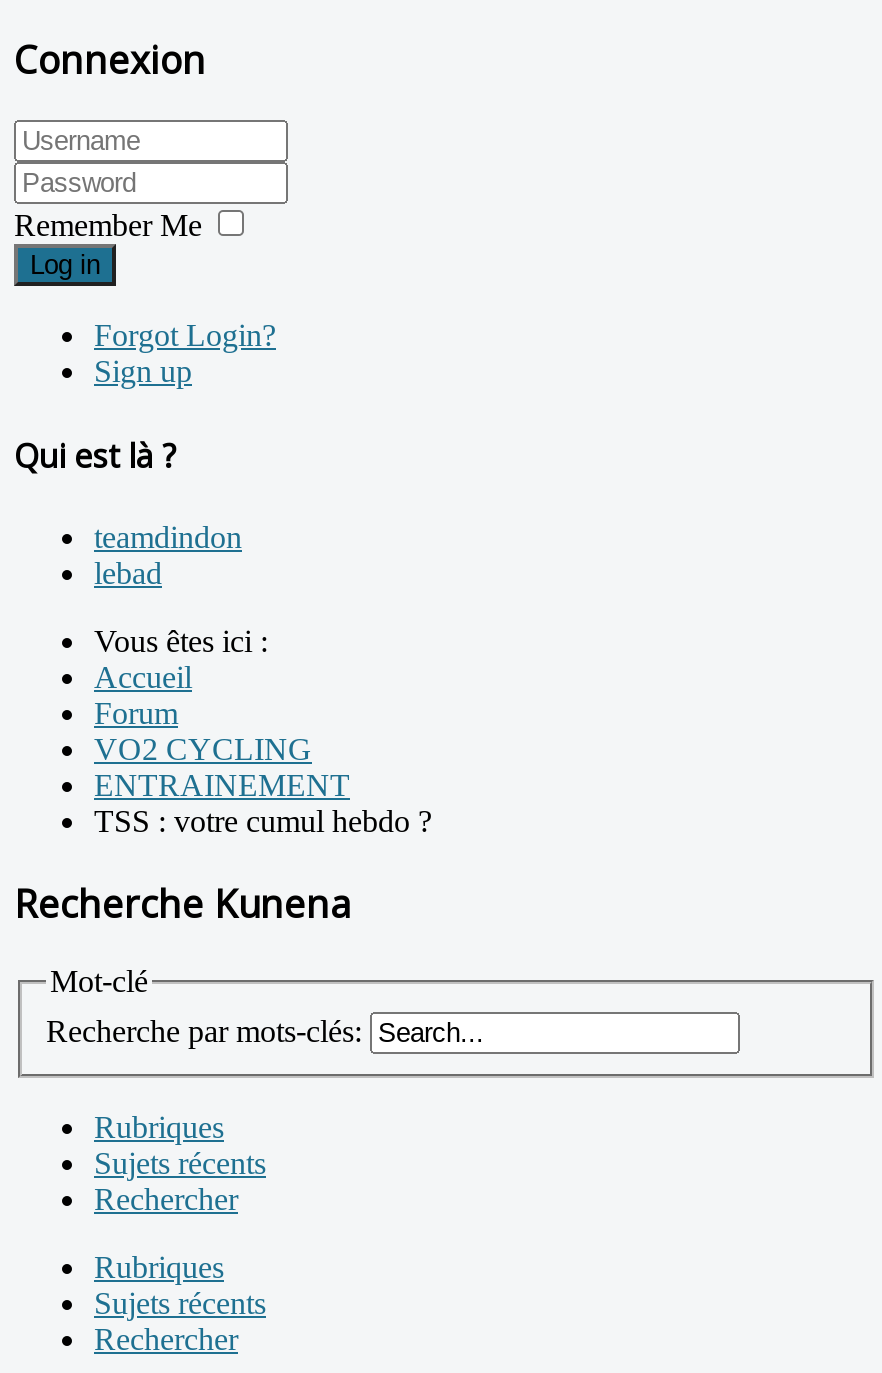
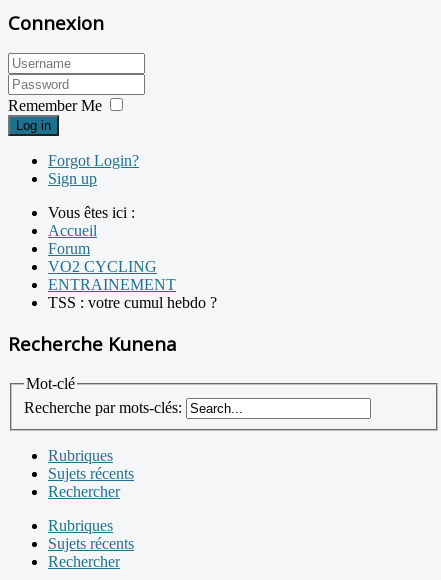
[14,433,242,590] Qui est là ? | teamdindon | lebad -> none

